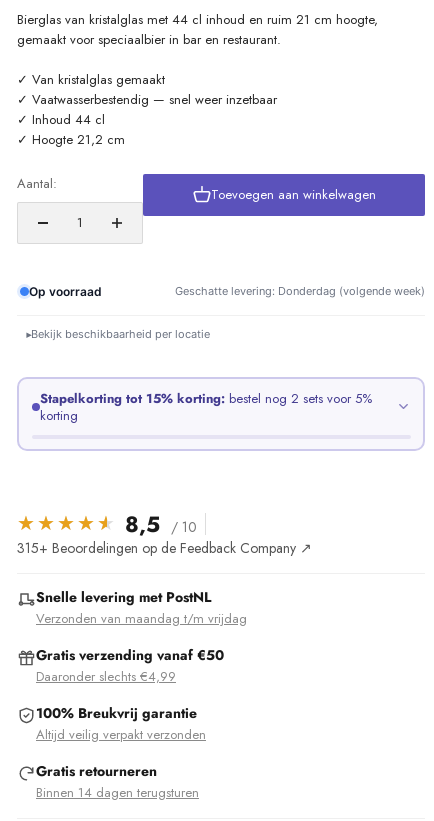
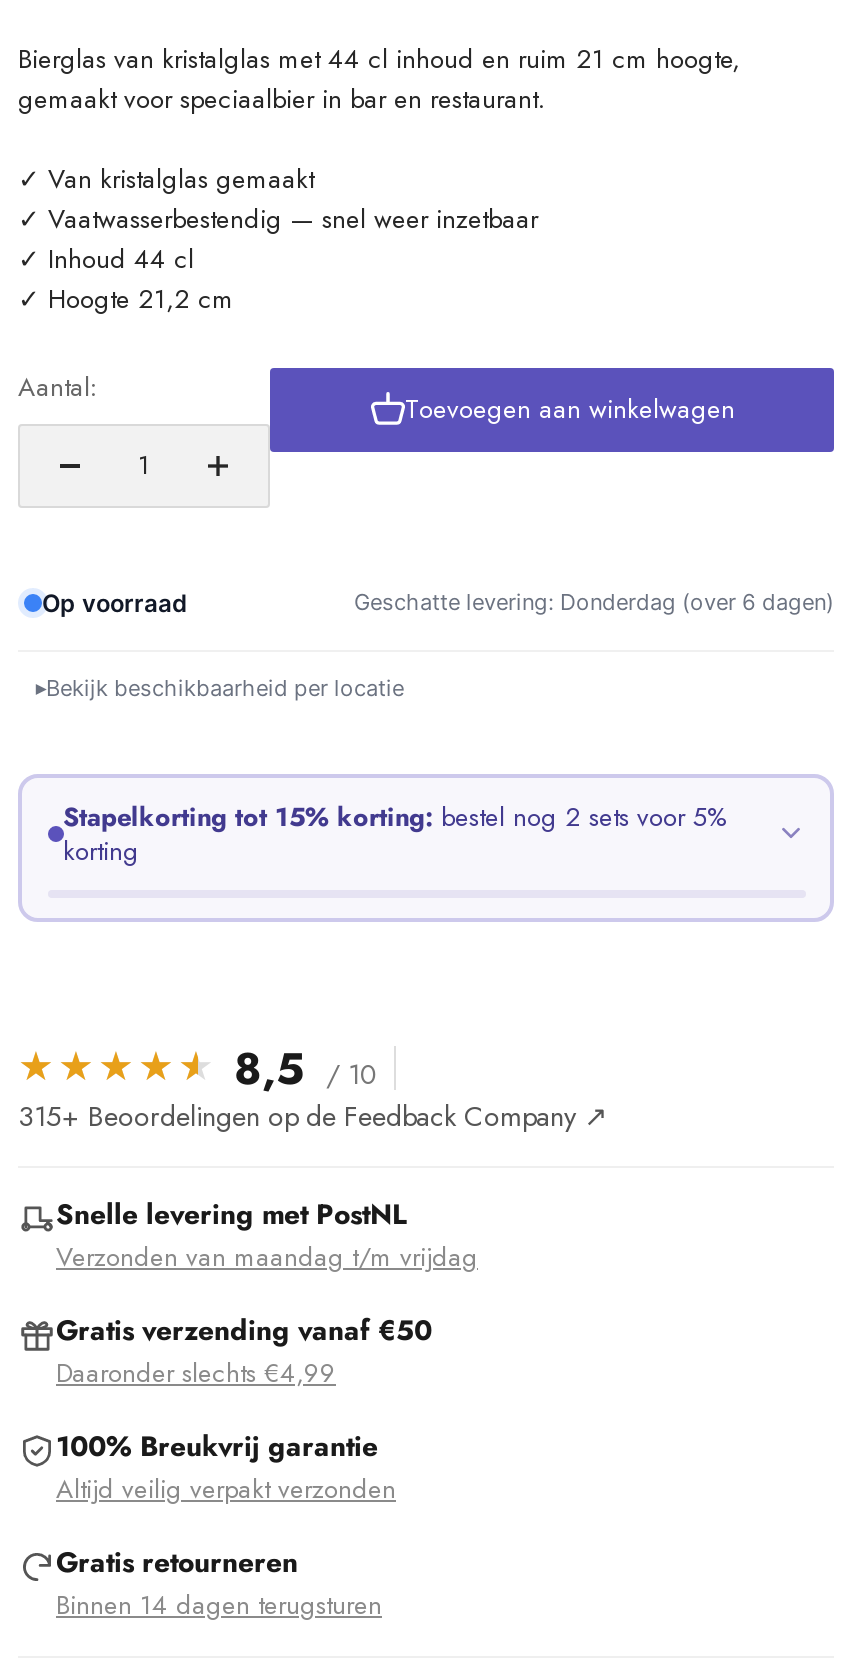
[175,284,425,298] Geschatte levering: Donderdag (volgende week) -> [354,588,834,616] Geschatte levering: Donderdag (over 6 dagen)

